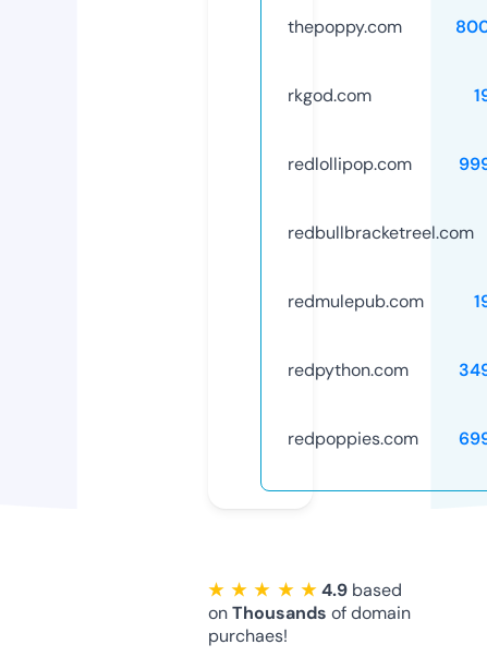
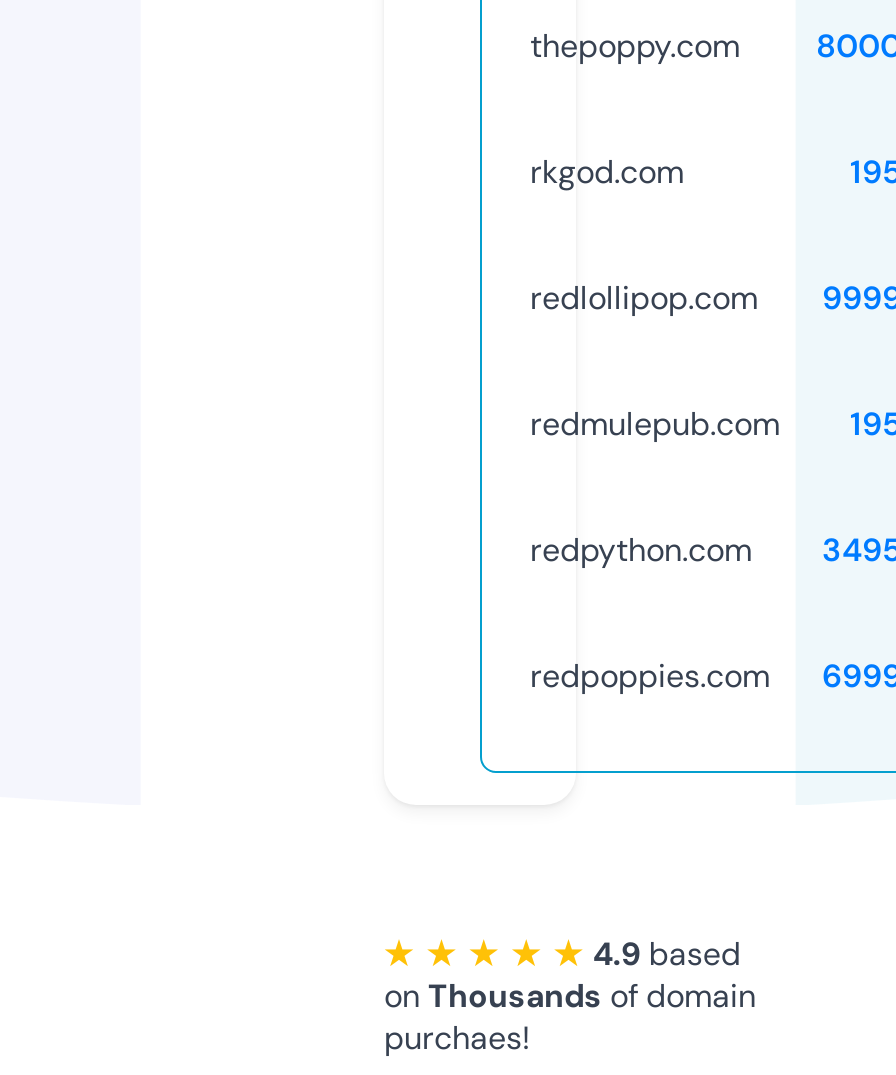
[288,221,474,244] redbullbracketreel.com -> none

